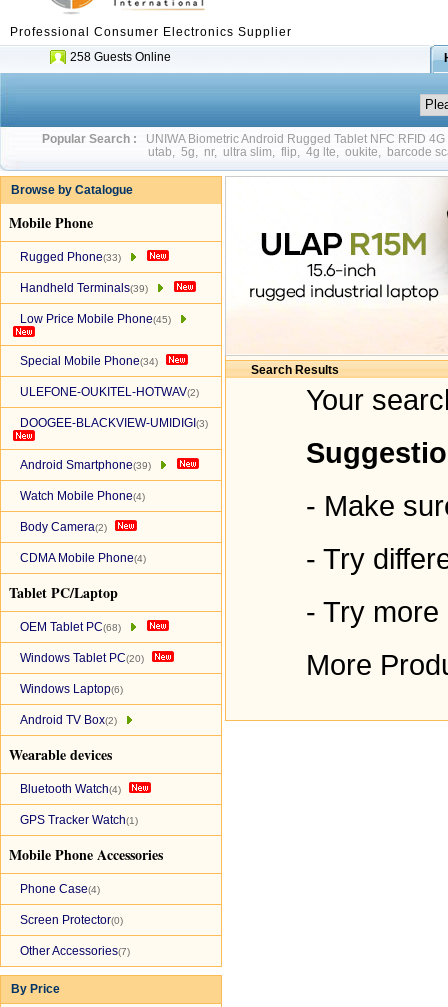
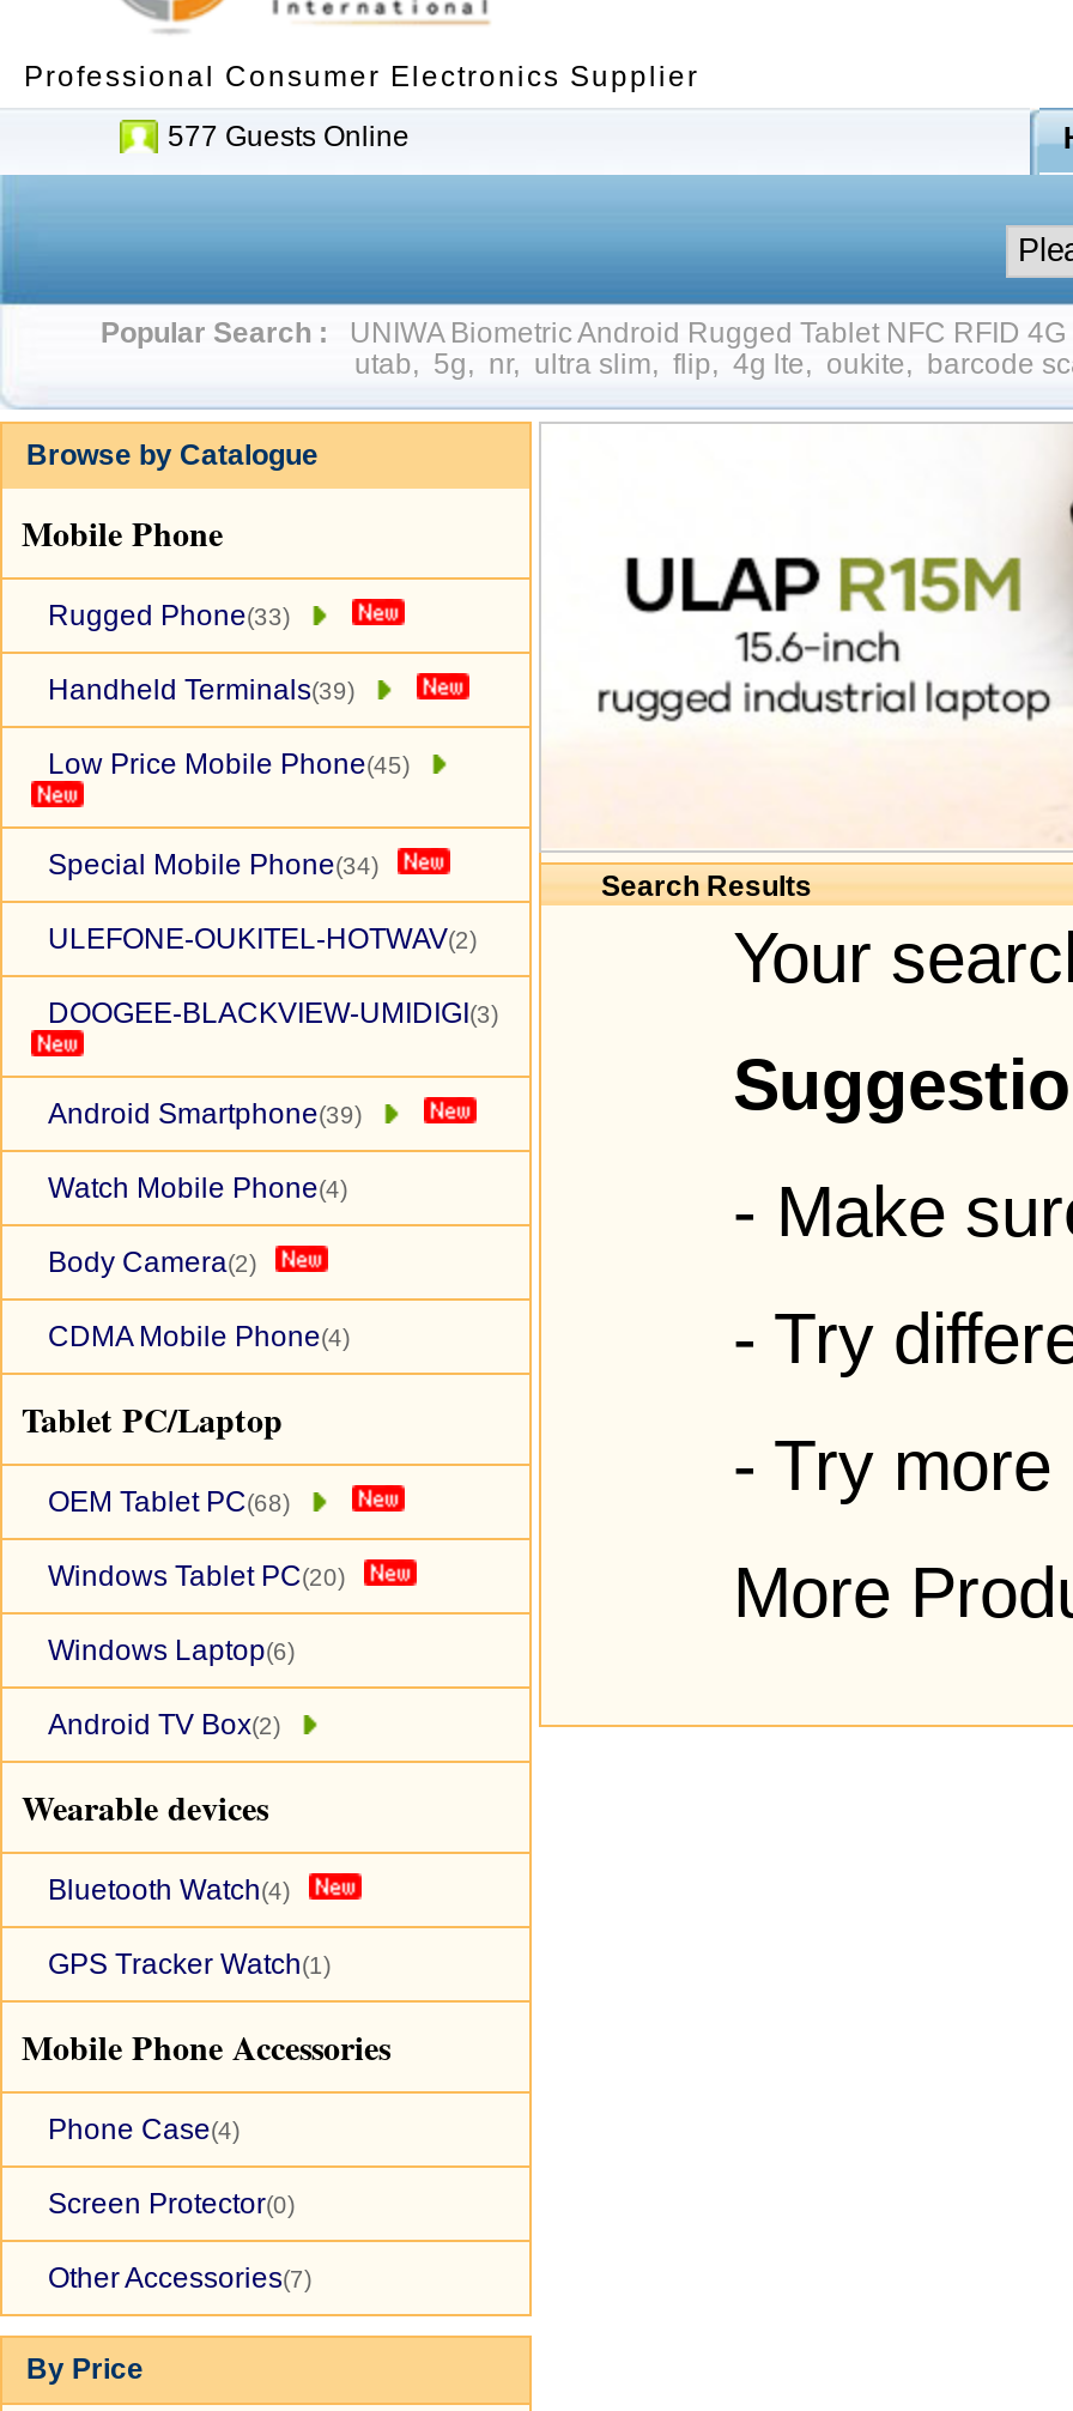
[70,50,171,64] 258 Guests Online -> [168,120,410,153] 577 Guests Online

